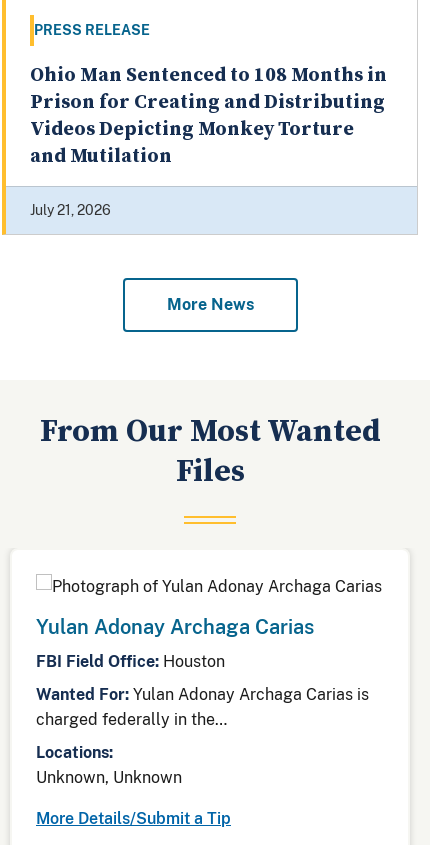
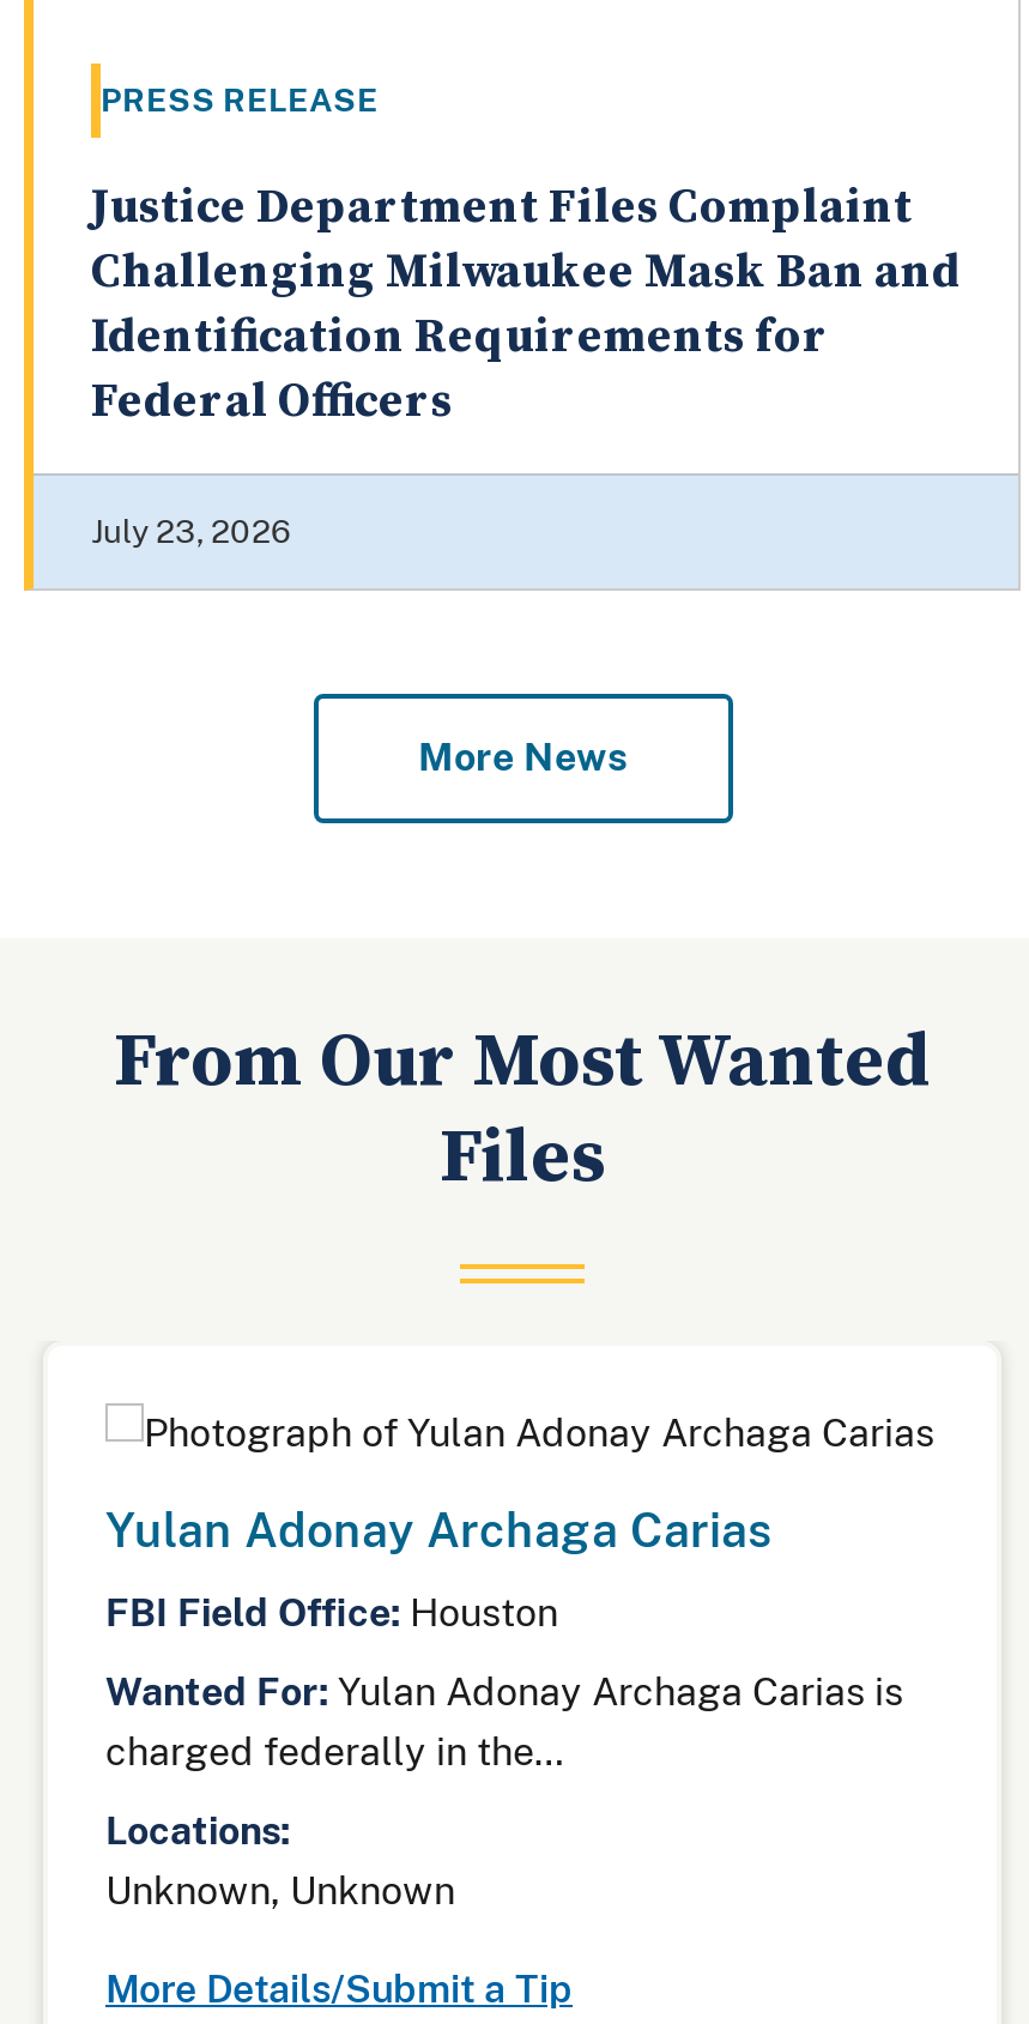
[30,63,387,169] Ohio Man Sentenced to 108 Months in | Prison for Creating and Distributing | Videos Depicting Monkey Torture | and Mutilation -> [91,179,961,433] Justice Department Files Complaint | Challenging Milwaukee Mask Ban and | Identification Requirements for | Federal Officers
[30,202,111,218] July 21, 2026 -> [91,512,292,550] July 23, 2026

